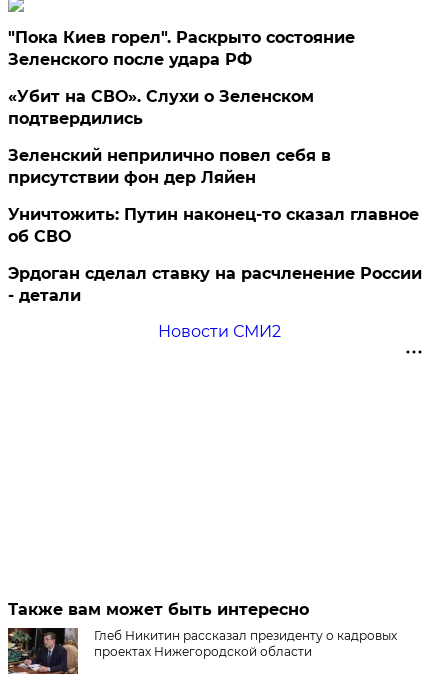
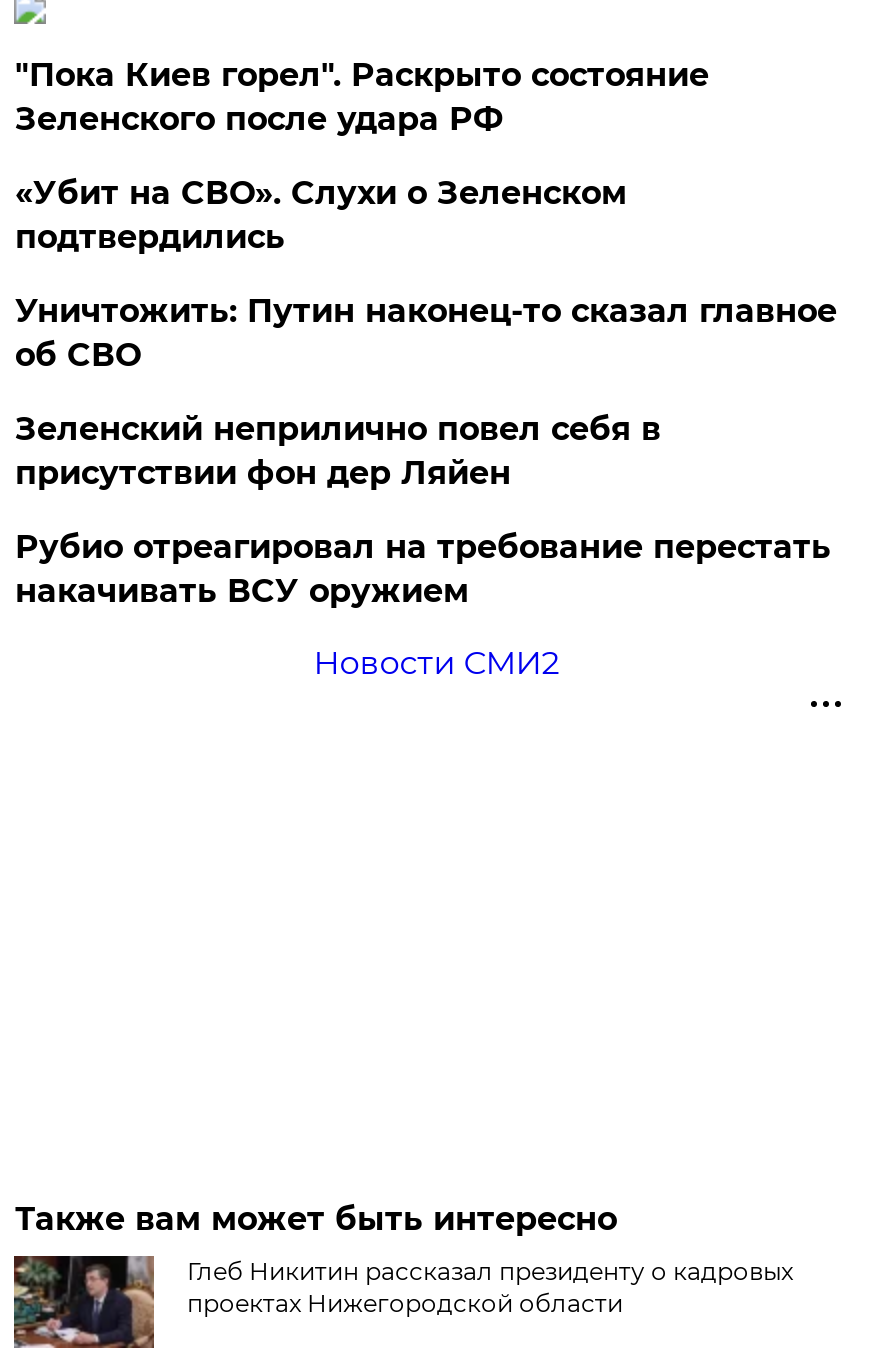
moved [8,146,331,187] -> [15,410,661,492]: Зеленский неприлично повел cебя в | присутствии фон дер Ляйен
moved [8,205,419,246] -> [15,292,837,374]: Уничтожить: Путин наконец-то сказал главное | об СВО
[8,264,422,305] Эрдоган сделал ставку на расчленение России | - детали -> [15,528,831,610] Рубио отреагировал на требование перестать | накачивать ВСУ оружием

